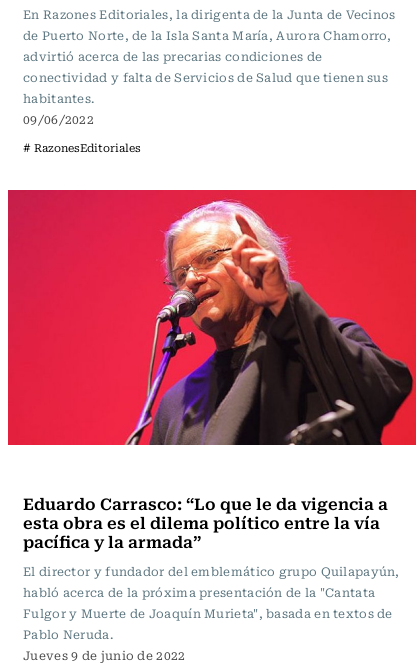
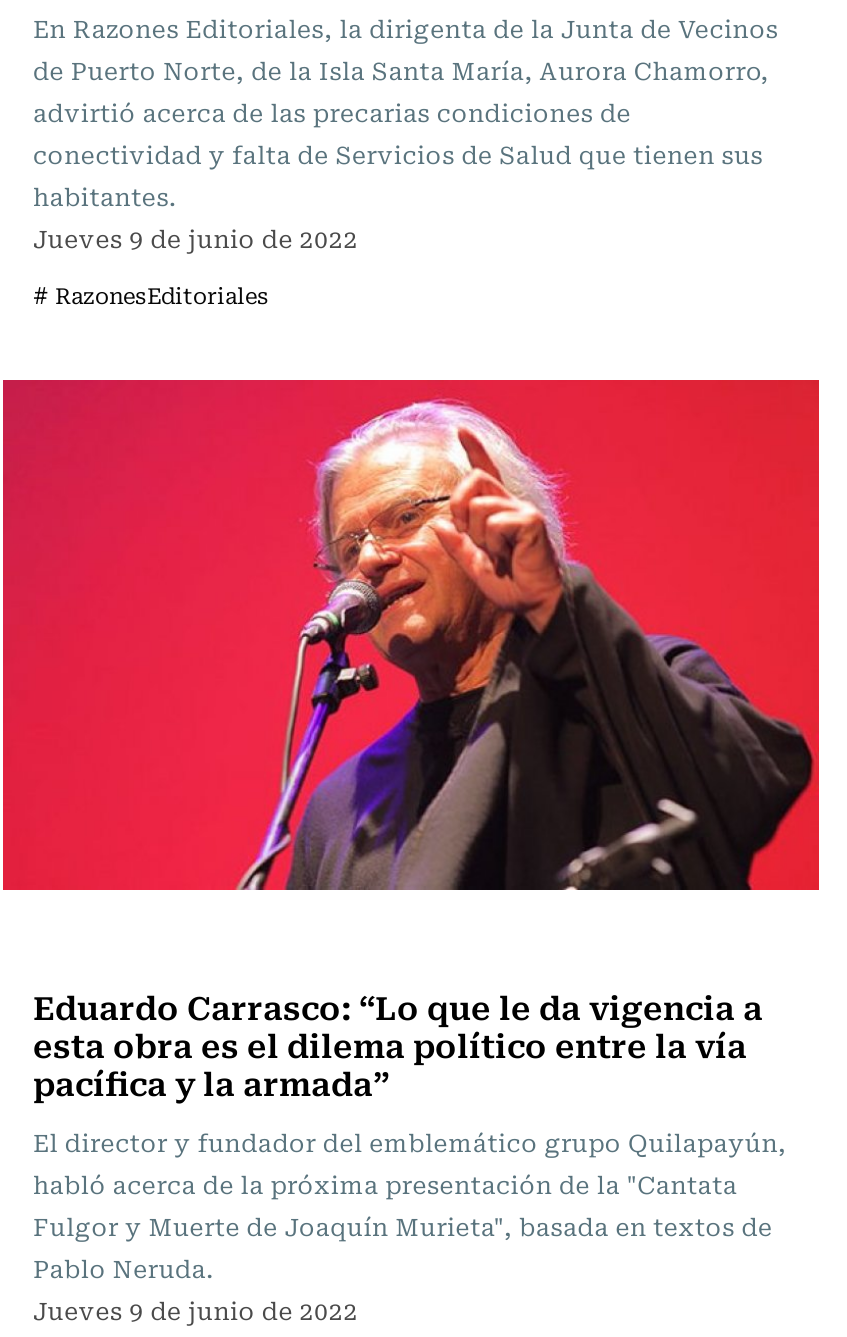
[23,110,94,128] 09/06/2022 -> [33,220,358,256] Jueves 9 de junio de 2022

